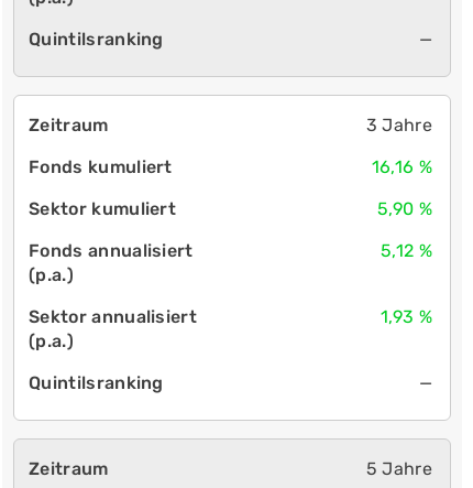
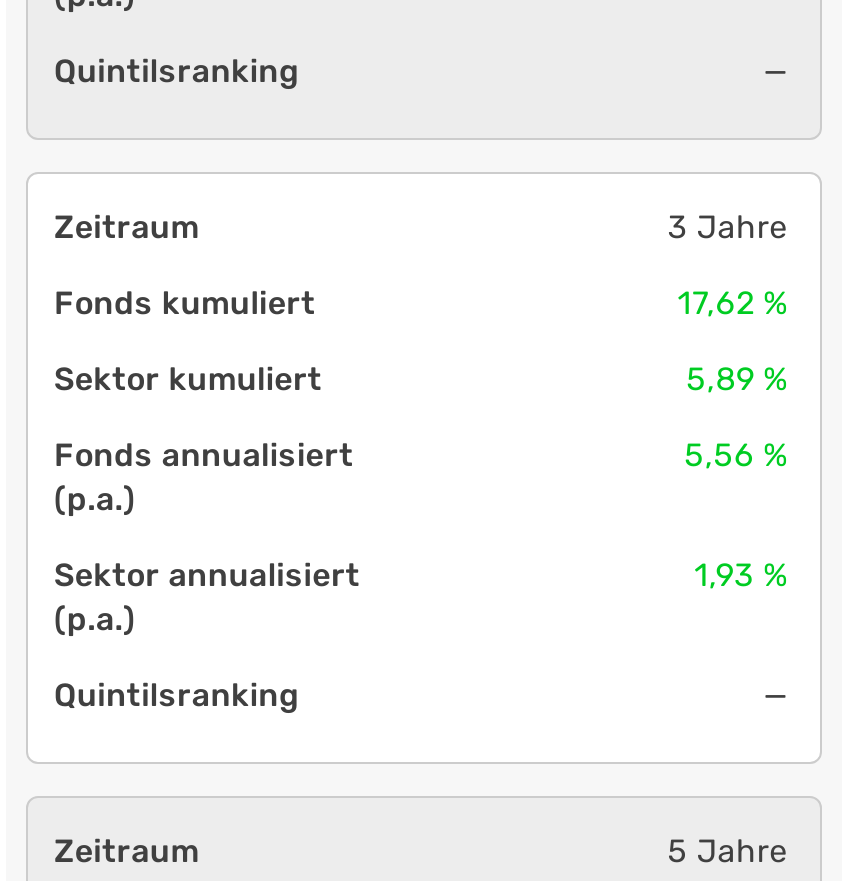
[372,156,432,177] 16,16 % -> [678,283,788,321] 17,62 %
[377,198,432,219] 5,90 % -> [686,359,788,397] 5,89 %
[381,240,432,261] 5,12 % -> [684,435,788,473] 5,56 %

